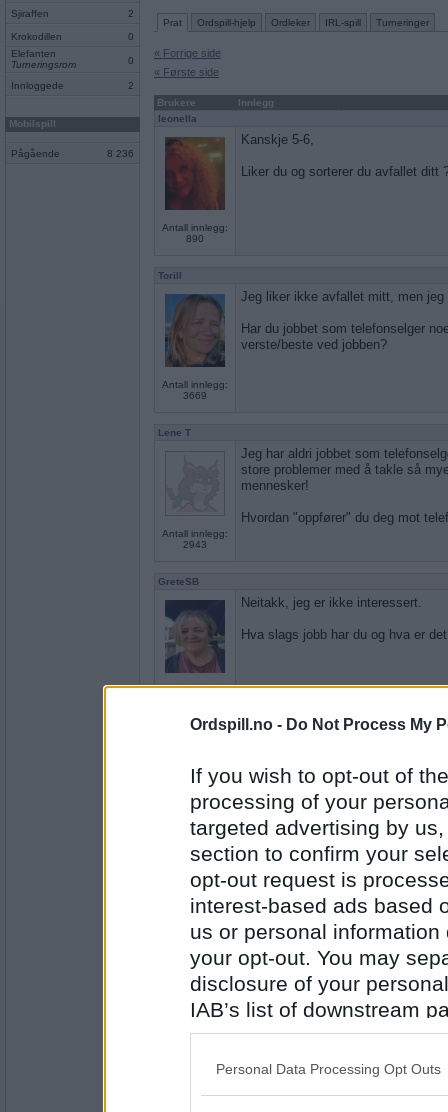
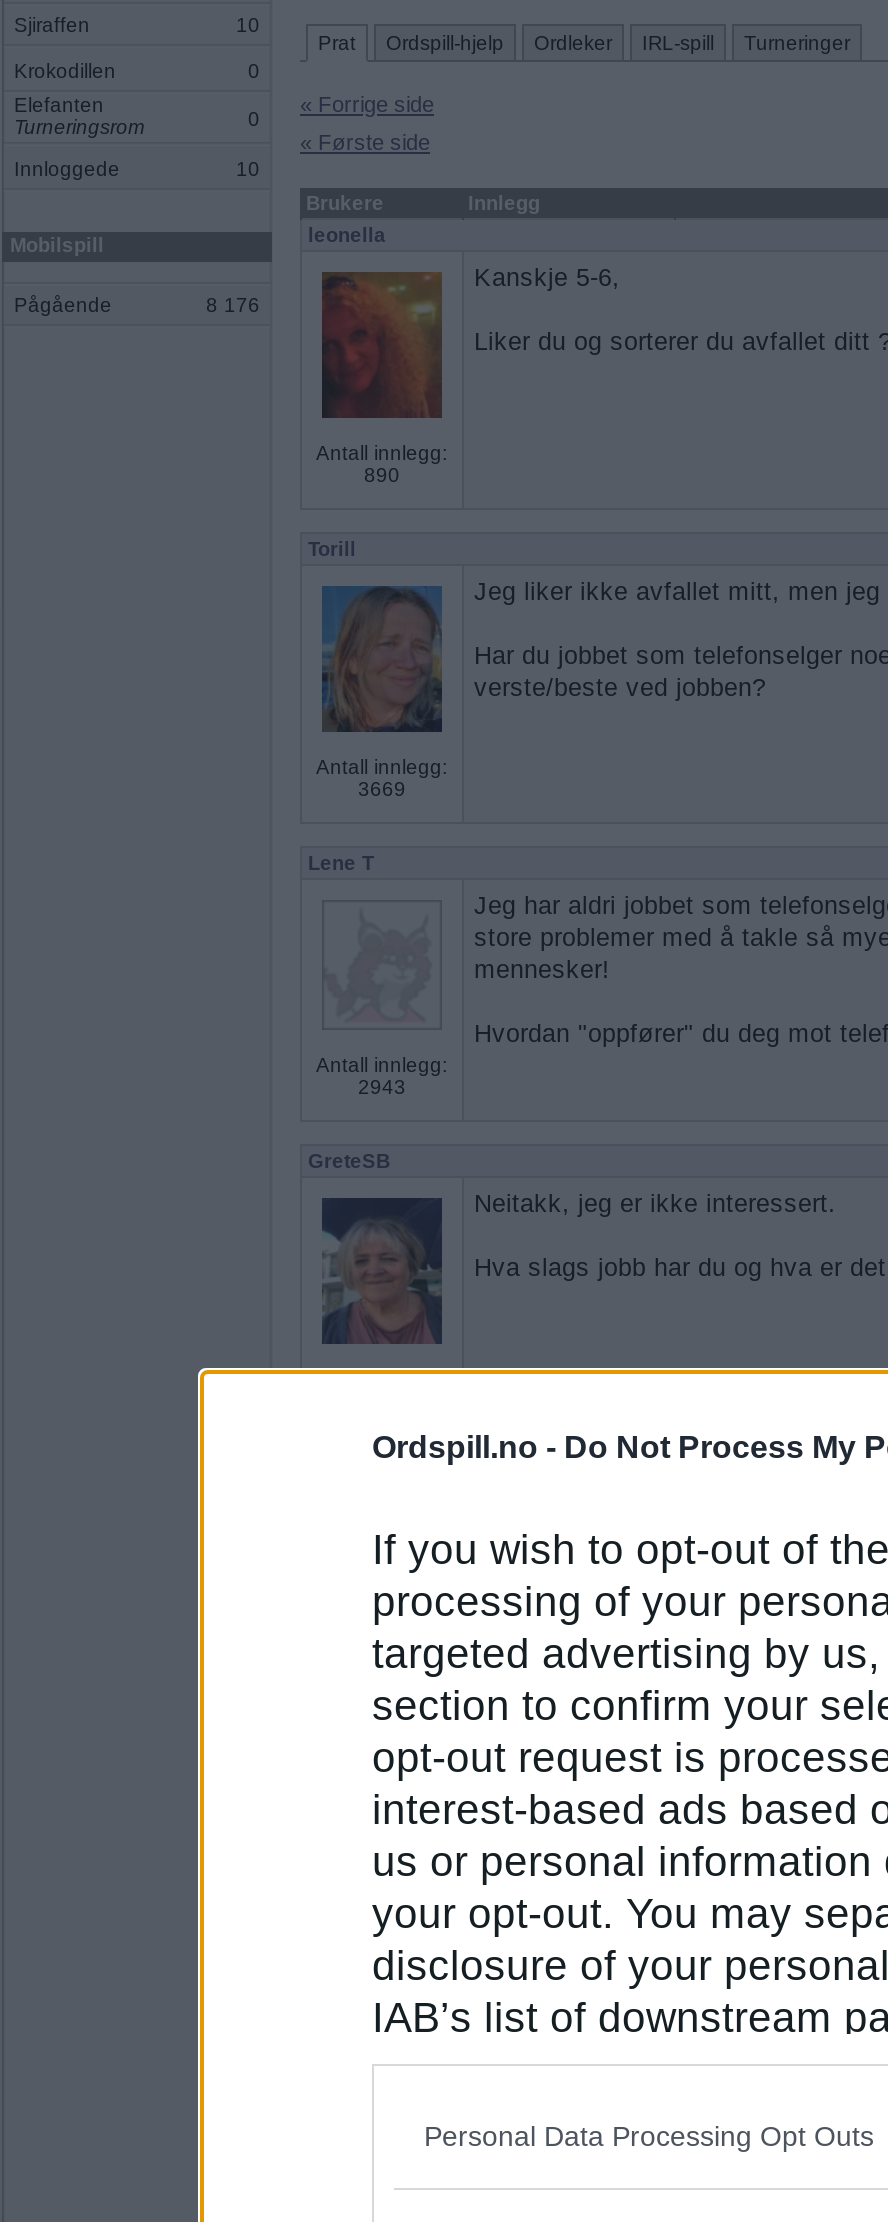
[128,8,134,19] 2 -> [236,14,260,36] 10
[128,80,134,91] 2 -> [236,158,260,180] 10
[107,148,134,159] 8 236 -> [206,294,260,316] 8 176

